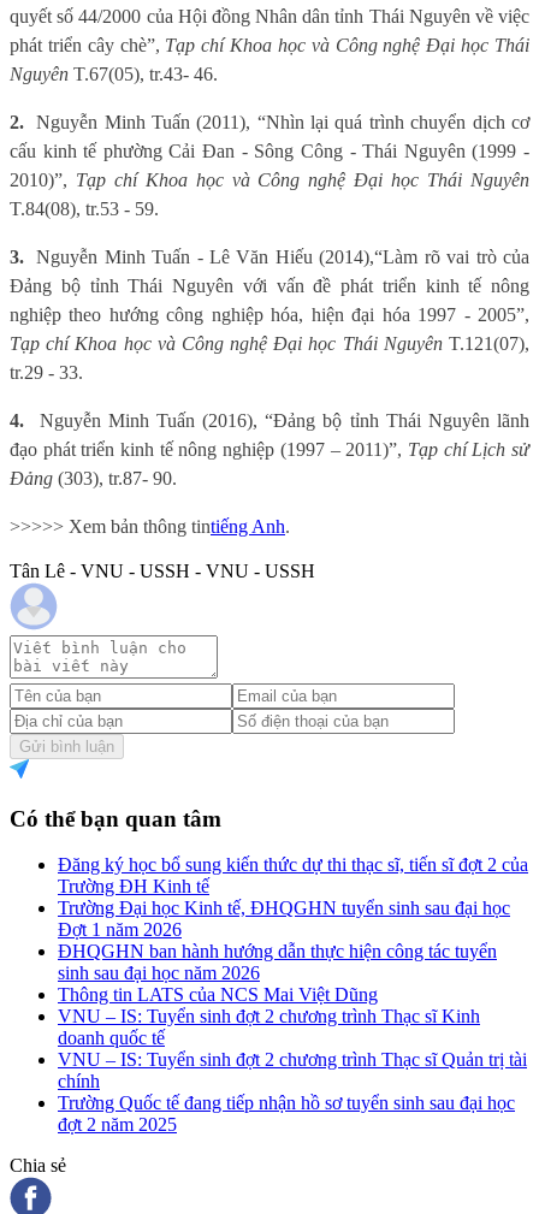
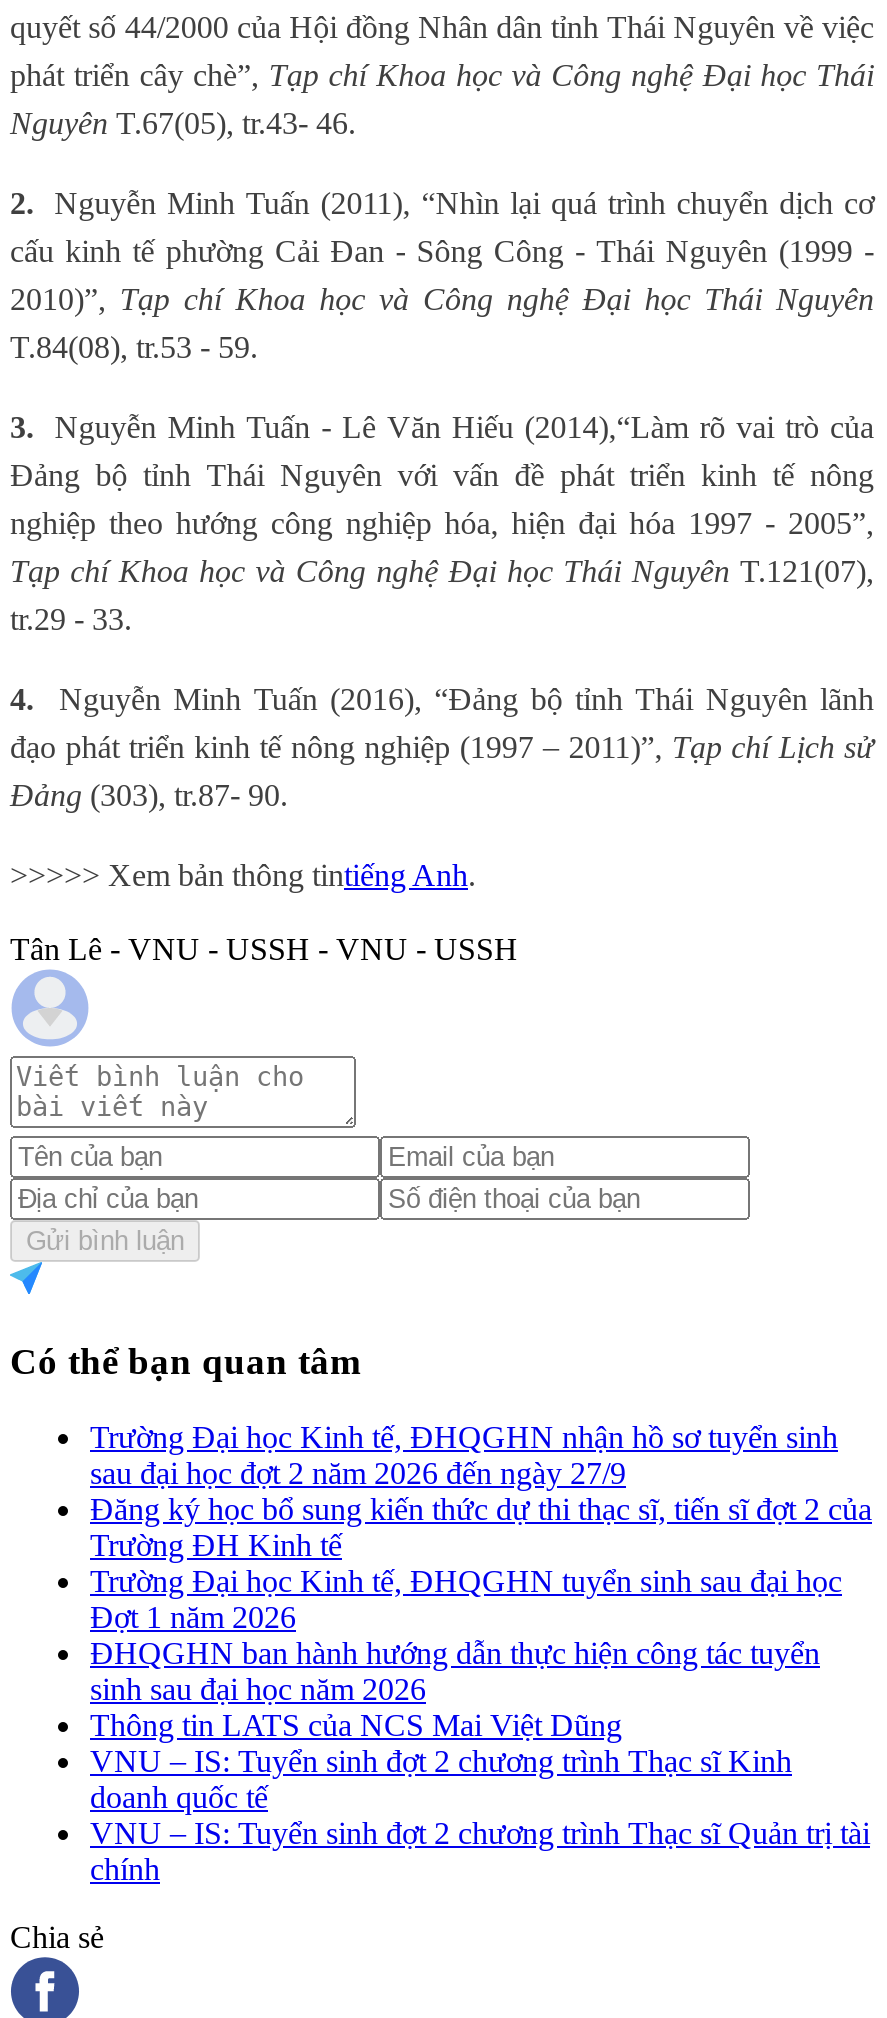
none -> [90,1420,838,1490] Trường Đại học Kinh tế, ĐHQGHN nhận hồ sơ tuyển sinh | sau đại học đợt 2 năm 2026 đến ngày 27/9
moved [58,854,528,1092] -> [90,1492,872,1886]: Đăng ký học bổ sung kiến thức dự thi thạc sĩ, tiến sĩ đợt 2 của | Trường ĐH Kinh tế | Trường Đại học Kinh tế, ĐHQGHN tuyển sinh sau đại học | ... | VNU – IS: Tuyển sinh đợt 2 chương trình Thạc sĩ Quản trị tài | chính
[58,1093,515,1135] Trường Quốc tế đang tiếp nhận hồ sơ tuyển sinh sau đại học | đợt 2 năm 2025 -> none

